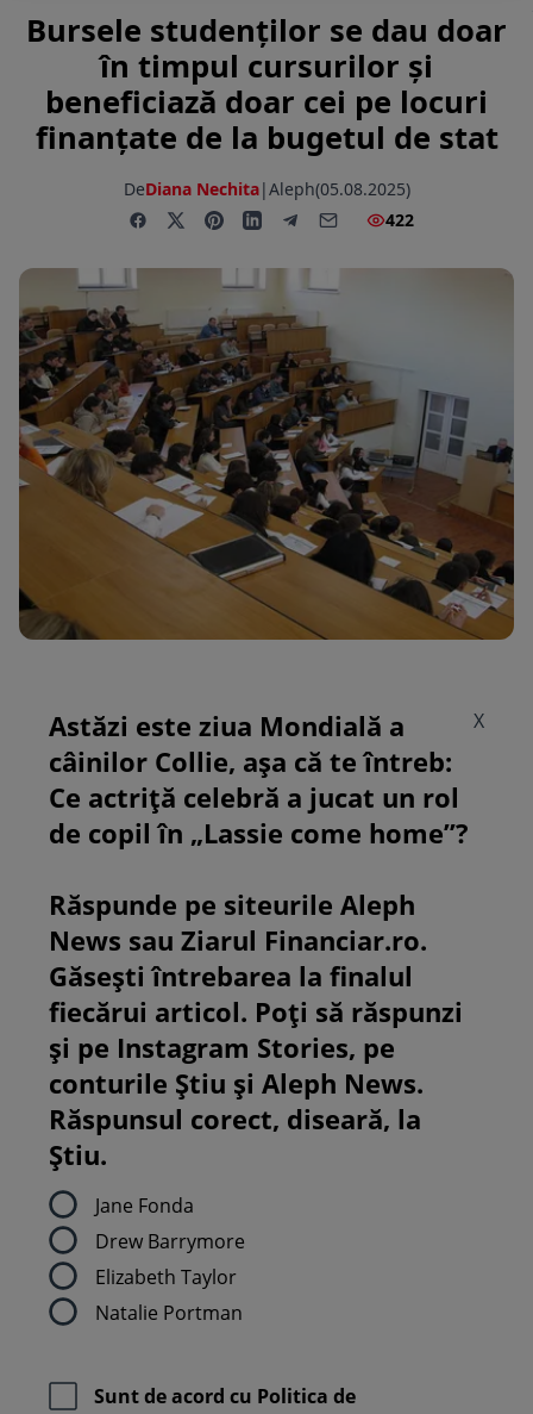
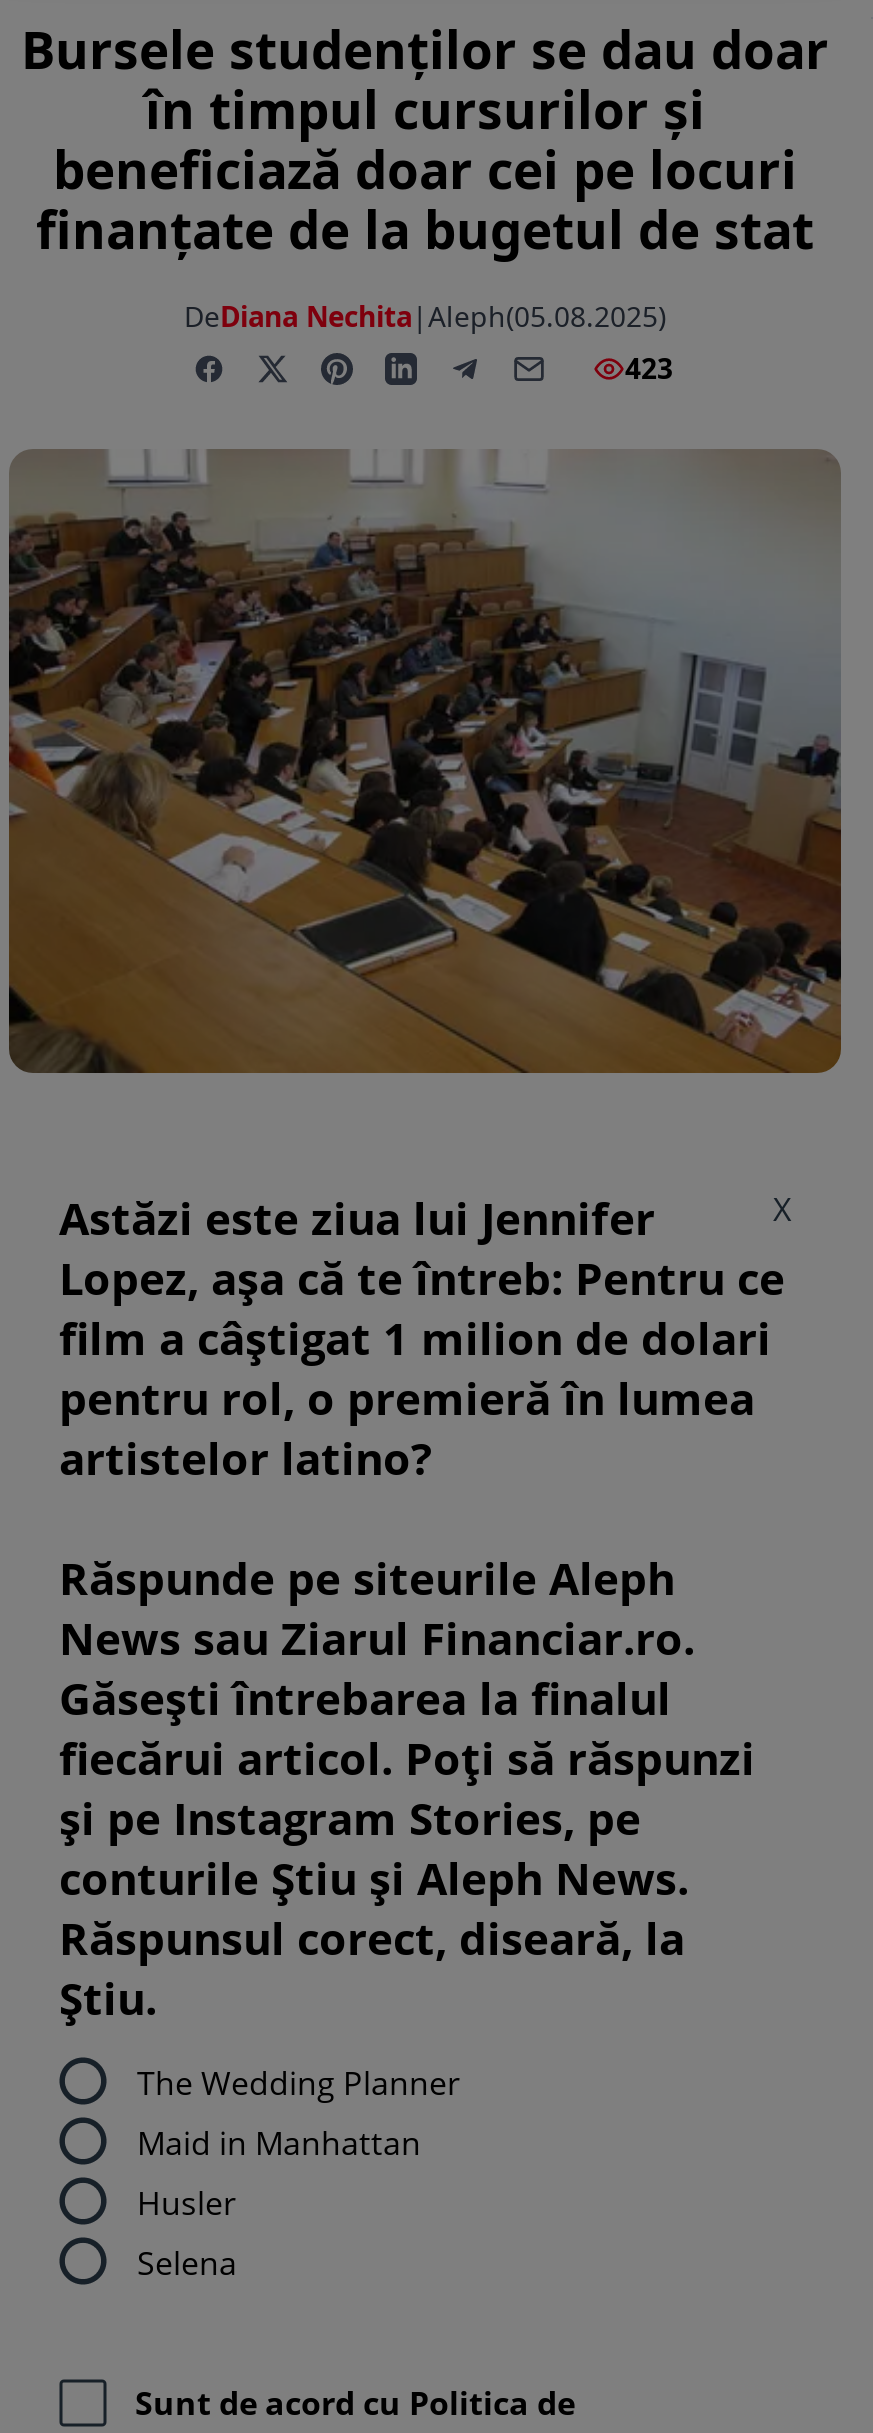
[385,208,414,231] 422 -> [625,349,673,387] 423
[49,708,469,851] Astăzi este ziua Mondială a | câinilor Collie, așa că te întreb: | Ce actriță celebră a jucat un rol | de copil în „Lassie come home”? -> [59,1187,785,1487] Astăzi este ziua lui Jennifer | Lopez, așa că te întreb: Pentru ce | film a câștigat 1 milion de dolari | pentru rol, o premieră în lumea | artistelor latino?
[95,1192,245,1325] Jane Fonda | Drew Barrymore | Elizabeth Taylor | Natalie Portman -> [137,2060,461,2284] The Wedding Planner | Maid in Manhattan | Husler | Selena

